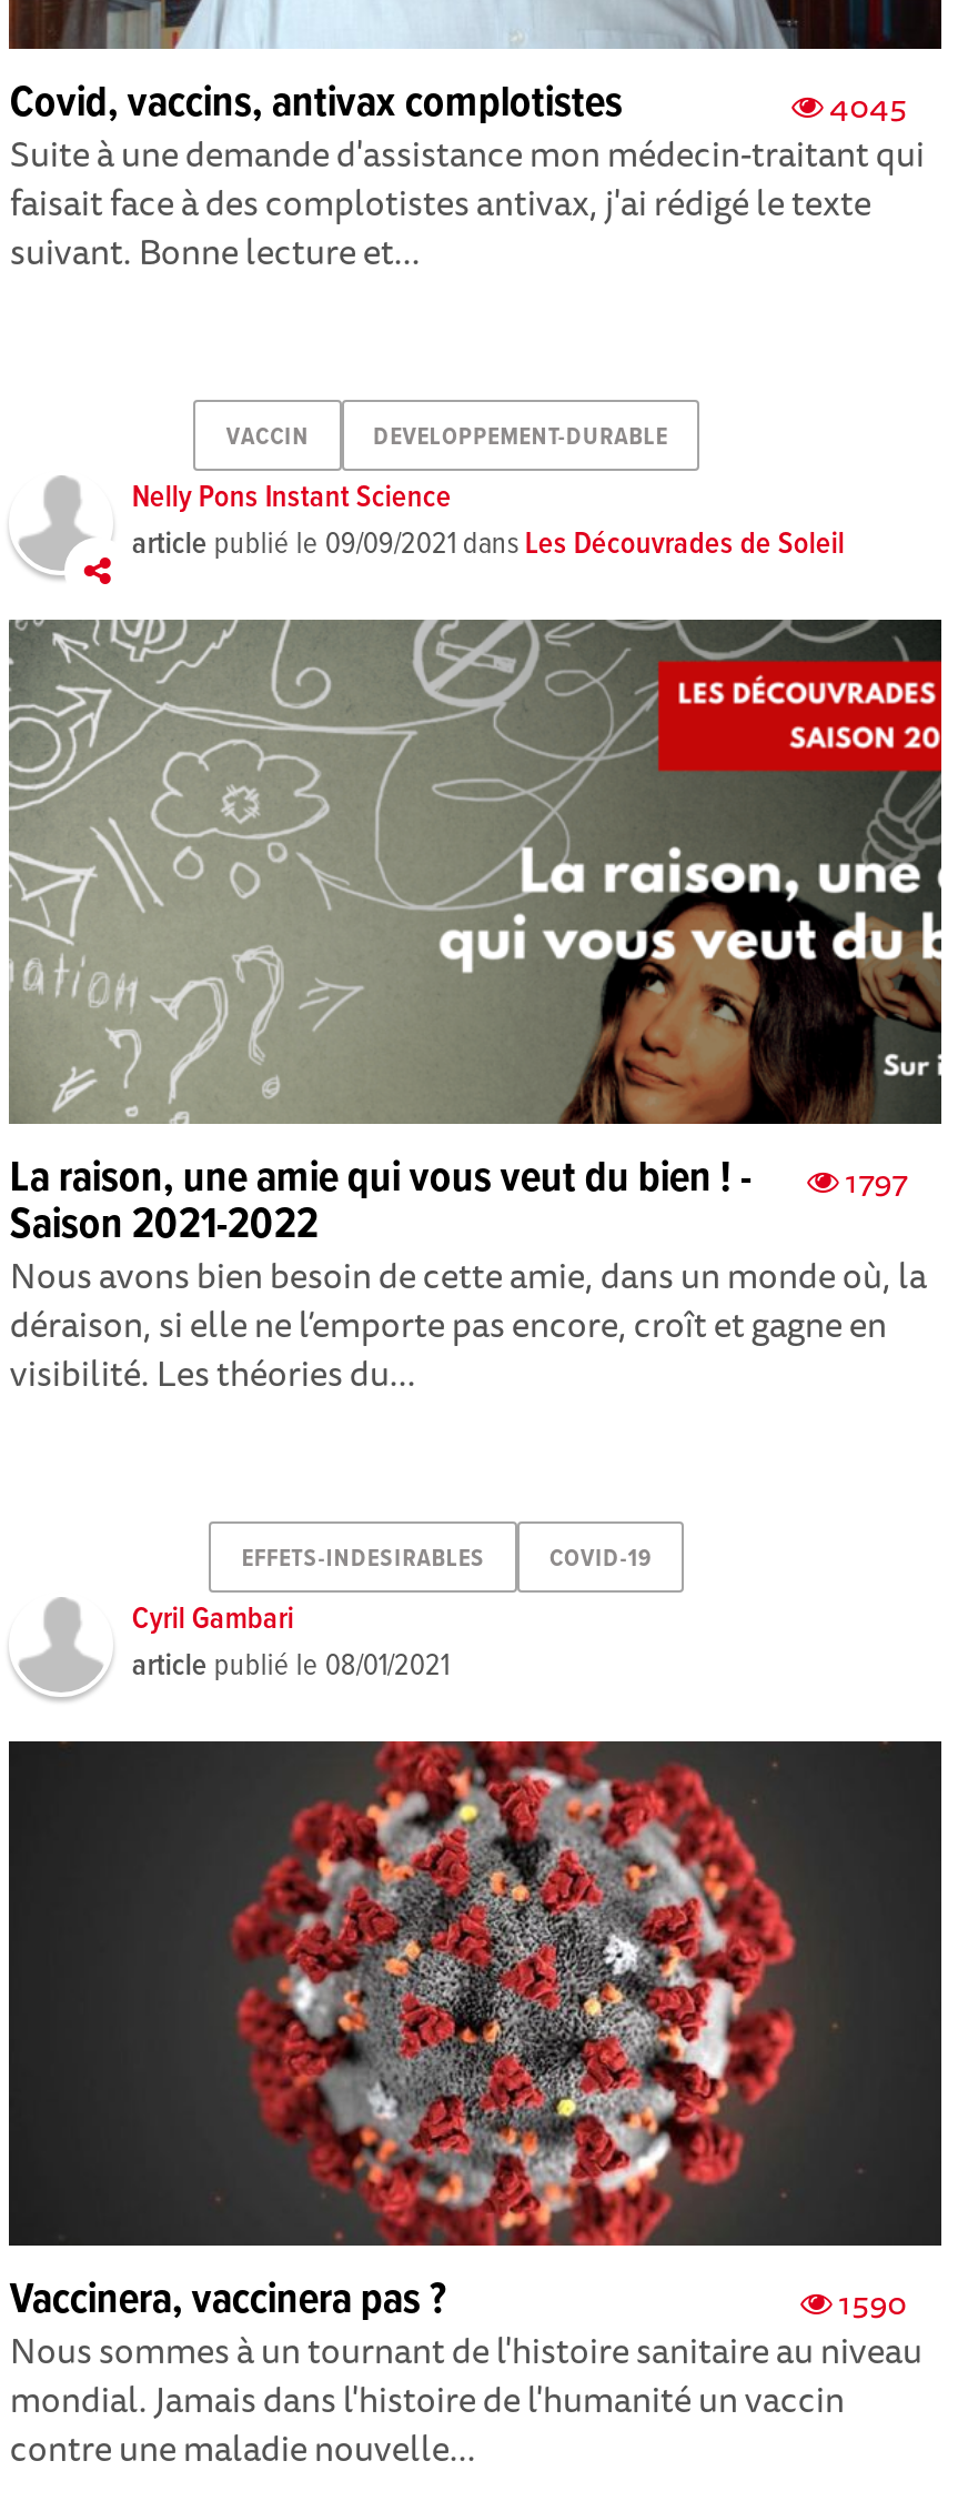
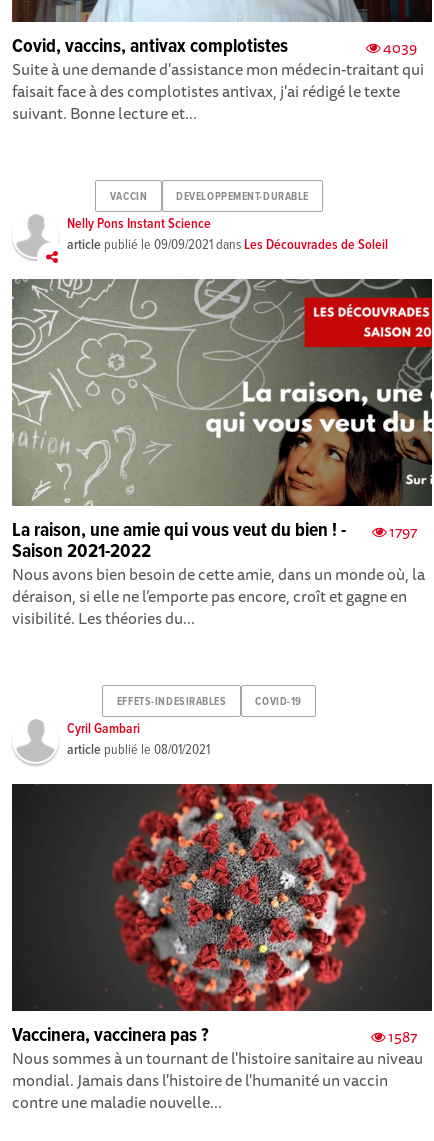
[823,80,907,131] 4045 -> [380,36,417,59] 4039
[832,2278,907,2329] 1590 -> [385,1025,417,1048] 1587

